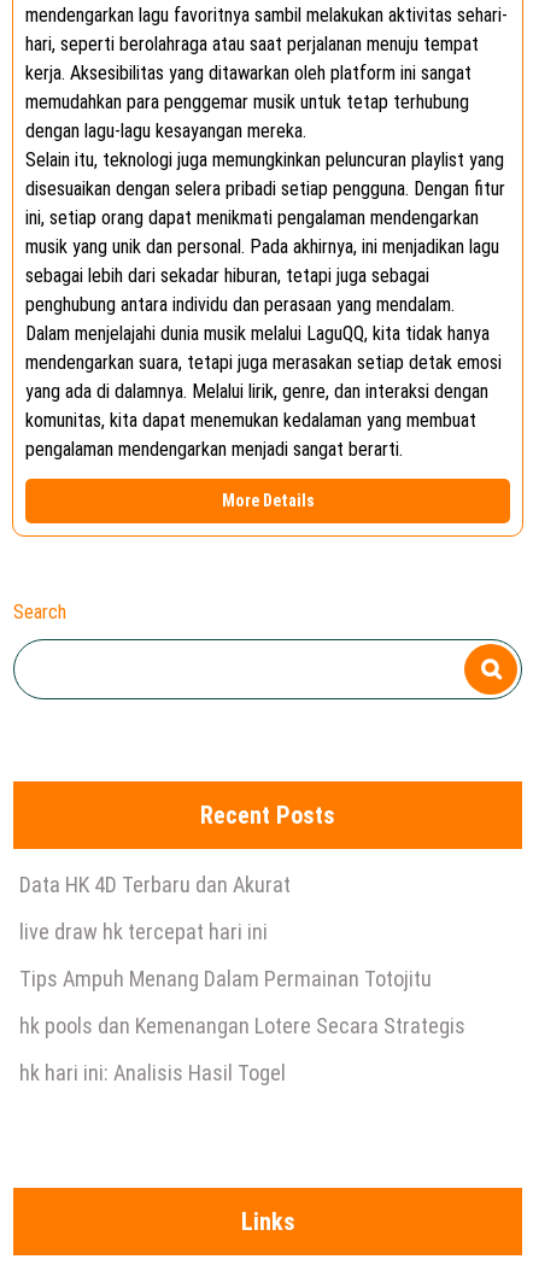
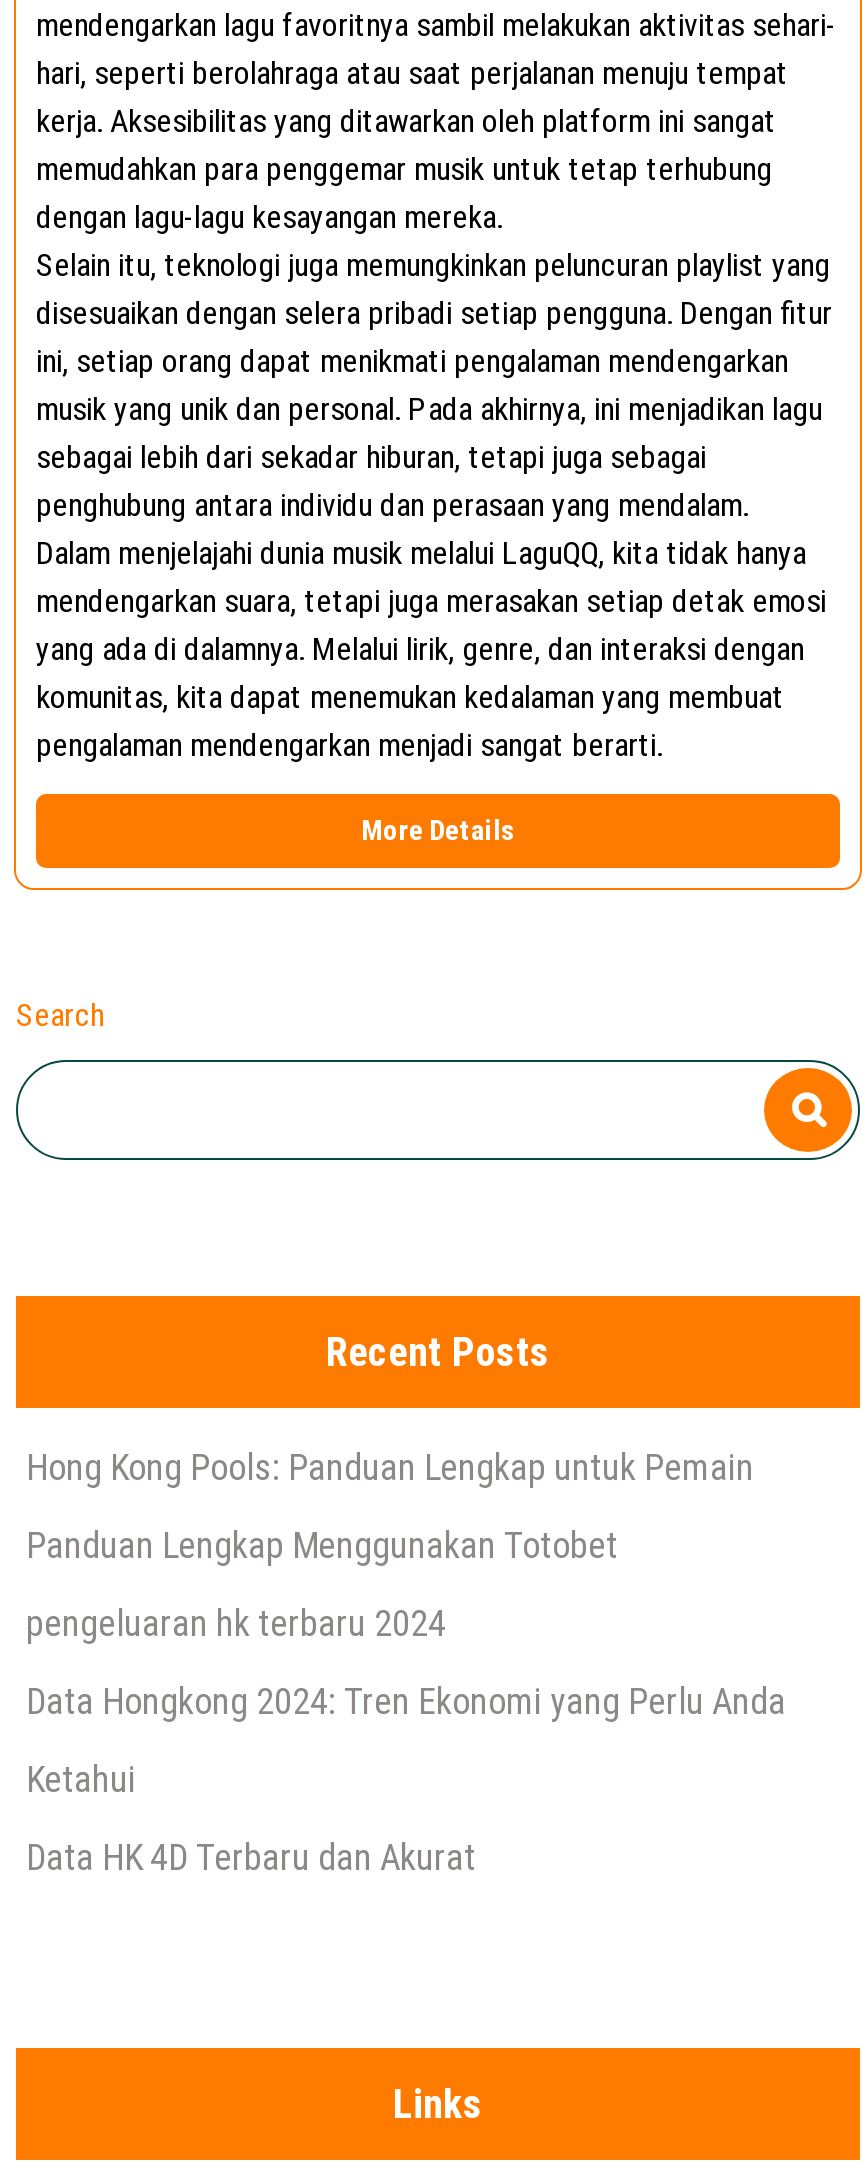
none -> [26,1446,786,1800] Hong Kong Pools: Panduan Lengkap untuk Pemain | Panduan Lengkap Menggunakan Totobet | pengeluaran hk terbaru 2024 | Data Hongkong 2024: Tren Ekonomi yang Perlu Anda | Ketahui
moved [19,872,291,897] -> [26,1836,476,1878]: Data HK 4D Terbaru dan Akurat
[19,919,465,1085] live draw hk tercepat hari ini | Tips Ampuh Menang Dalam Permainan Totojitu | hk pools dan Kemenangan Lotere Secara Strategis | hk hari ini: Analisis Hasil Togel -> none

